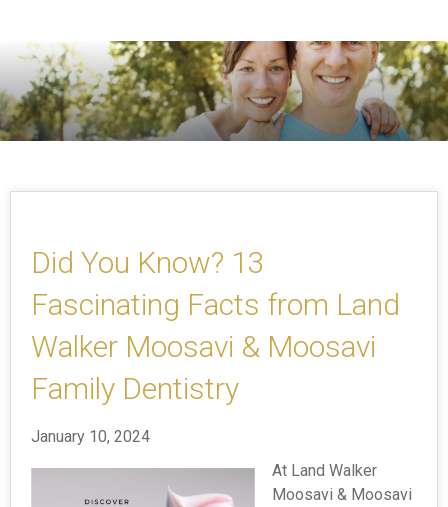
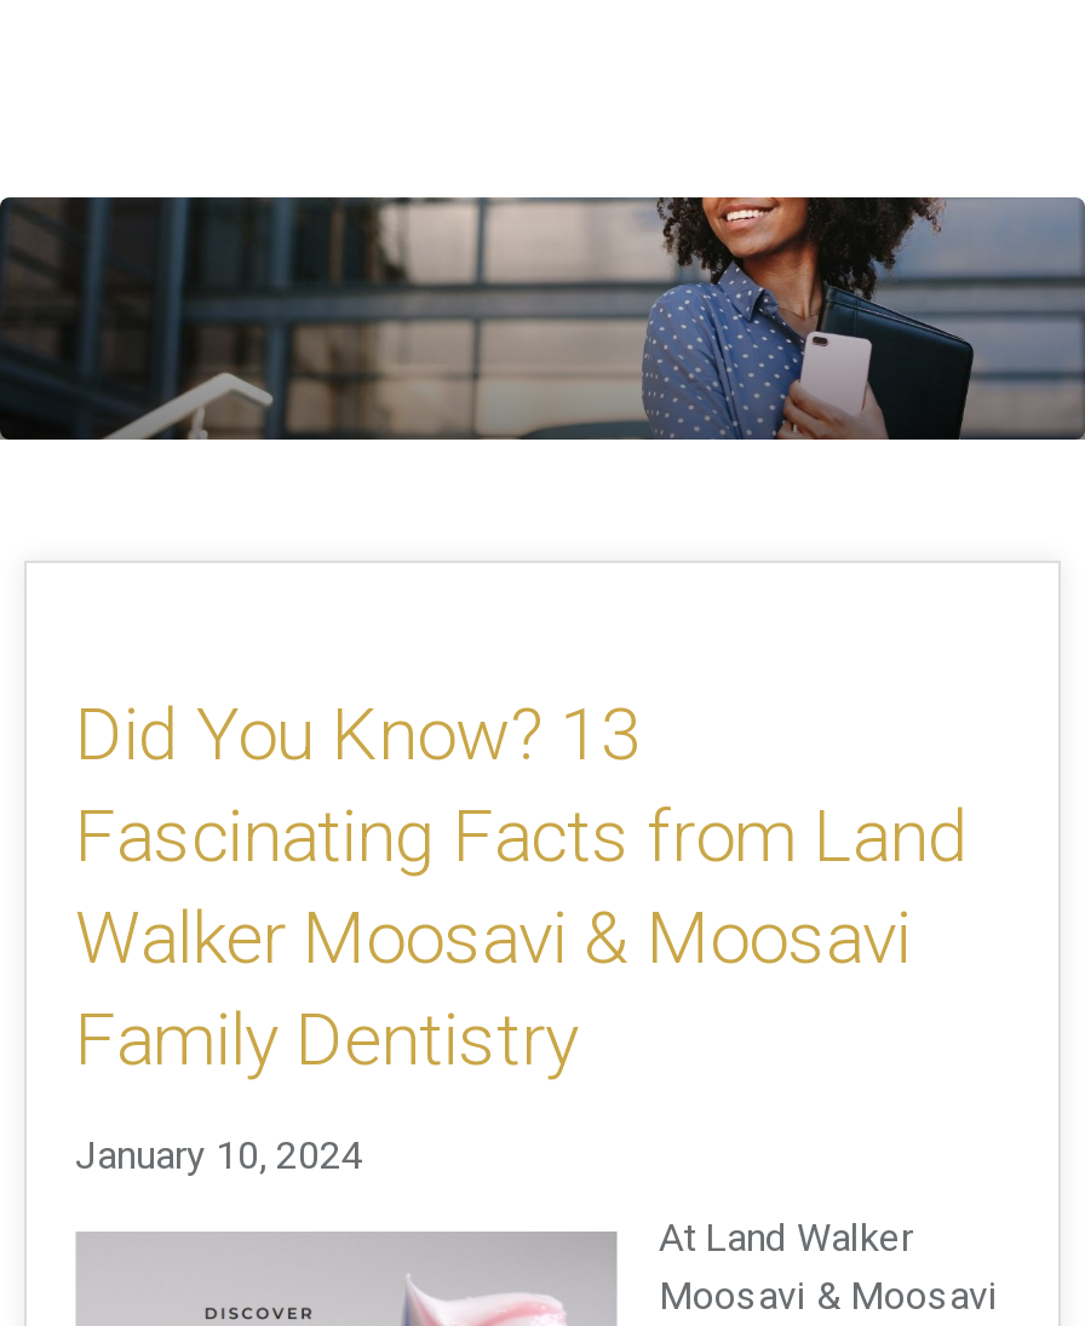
[3,40,445,142] [image] -> [7,195,1078,442] [image]

